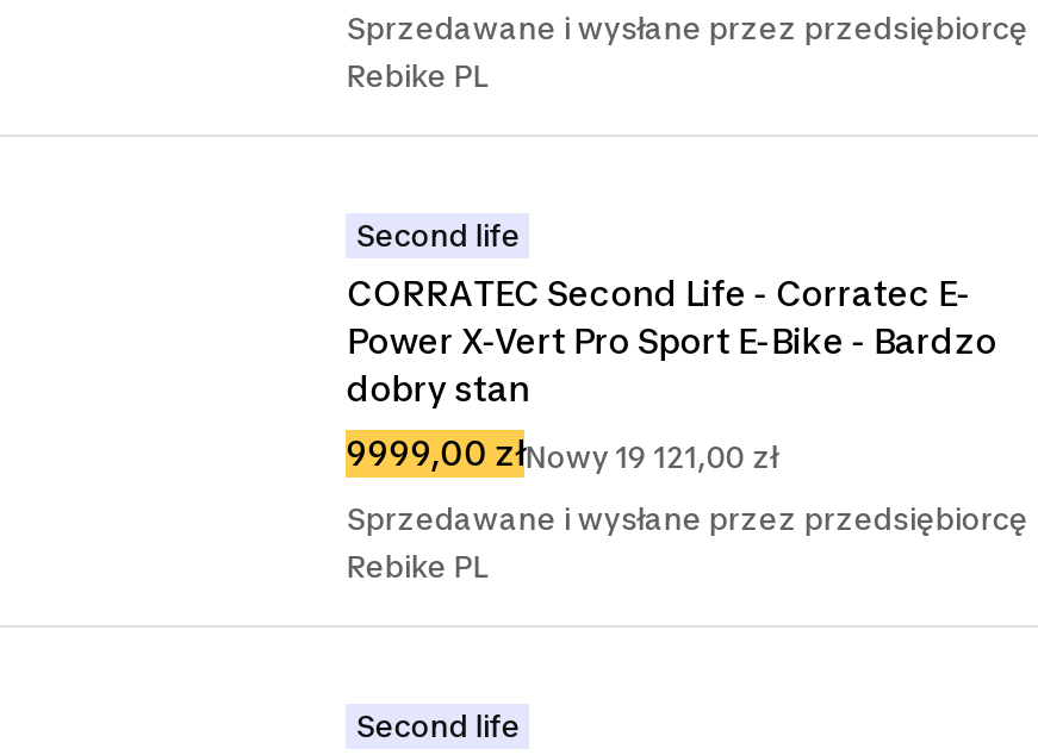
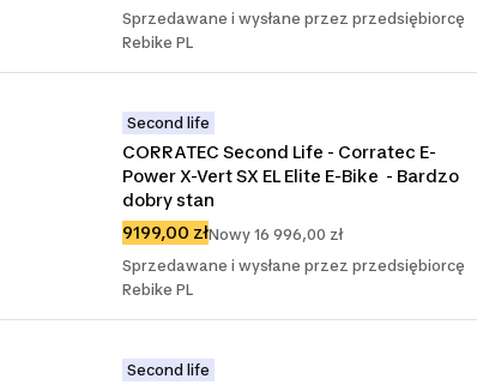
[346,320,999,361] Power X-Vert Pro Sport E-Bike - Bardzo -> [123,165,461,186] Power X-Vert SX EL Elite E-Bike - Bardzo
[346,432,778,476] 9999,00 złNowy 19 121,00 zł -> [123,222,343,244] 9199,00 złNowy 16 996,00 zł

